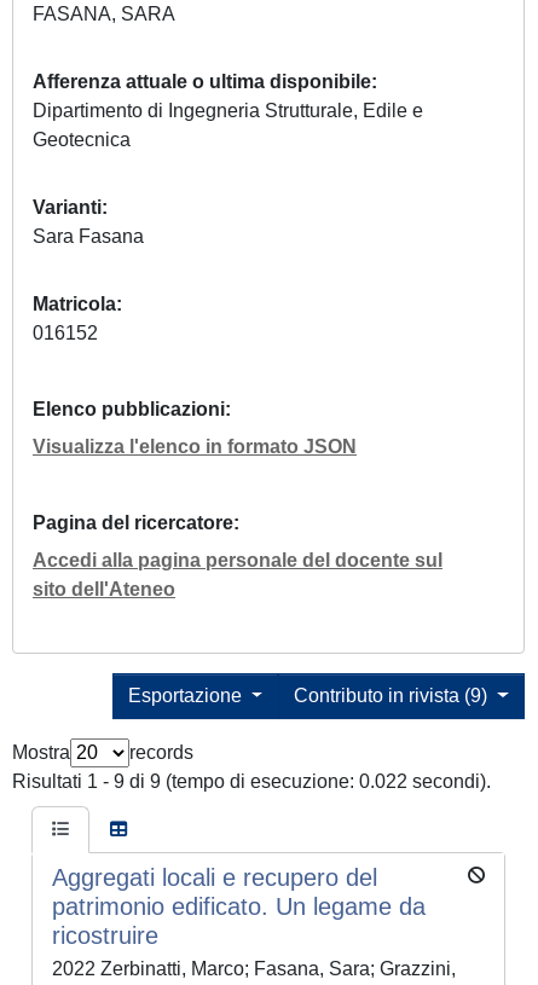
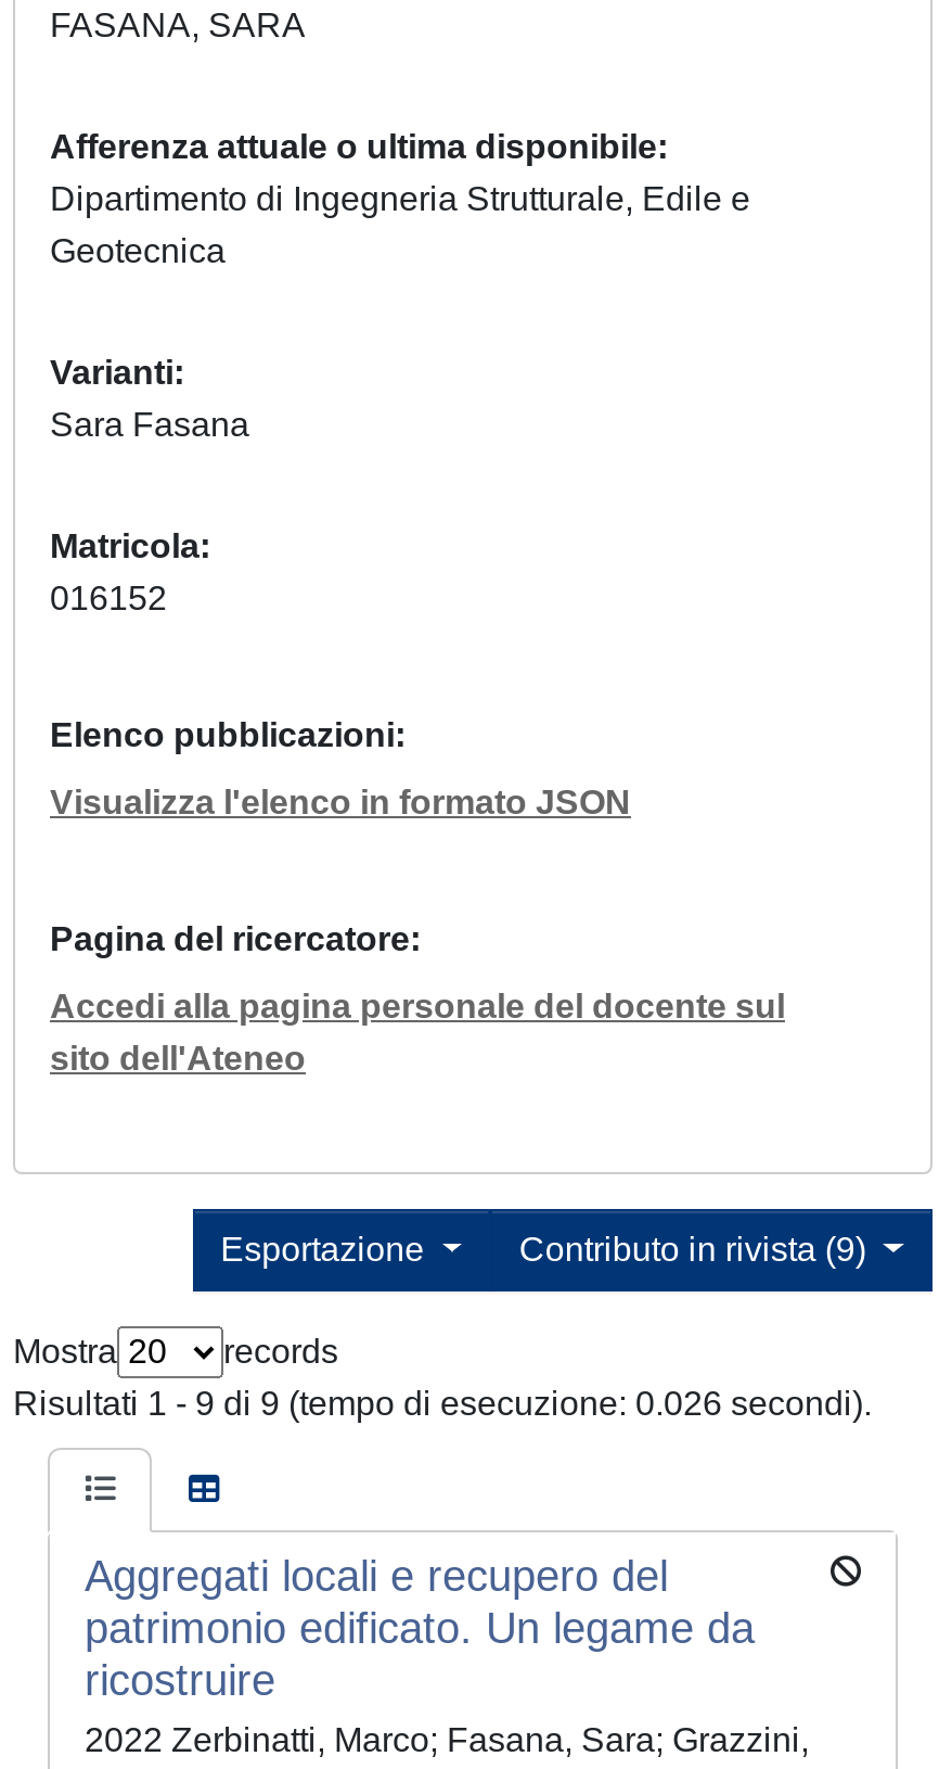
[12,772,491,792] Risultati 1 - 9 di 9 (tempo di esecuzione: 0.022 secondi). -> [13,1386,872,1423] Risultati 1 - 9 di 9 (tempo di esecuzione: 0.026 secondi).

